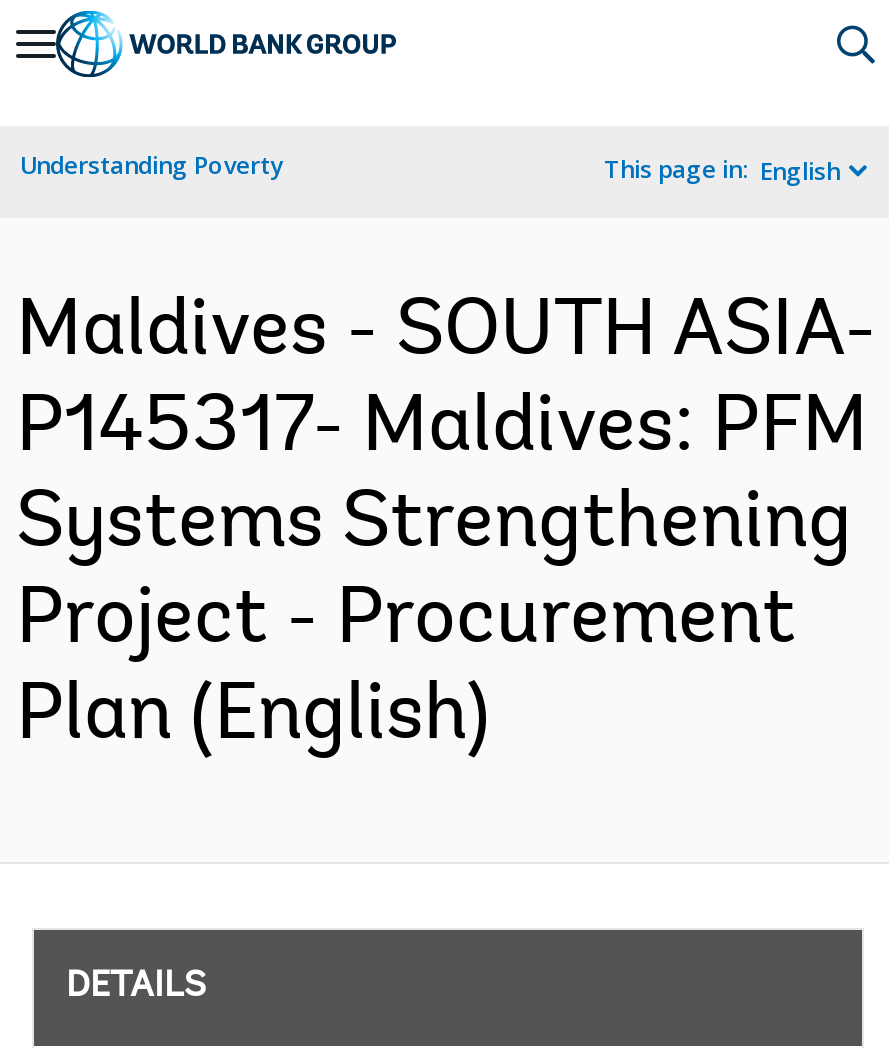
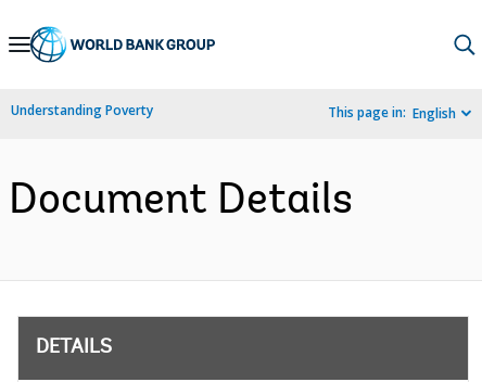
[16,294,876,758] Maldives - SOUTH ASIA- | P145317- Maldives: PFM | Systems Strengthening | Project - Procurement | Plan (English) -> [9,180,353,224] Document Details

